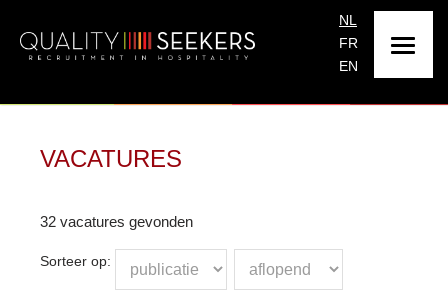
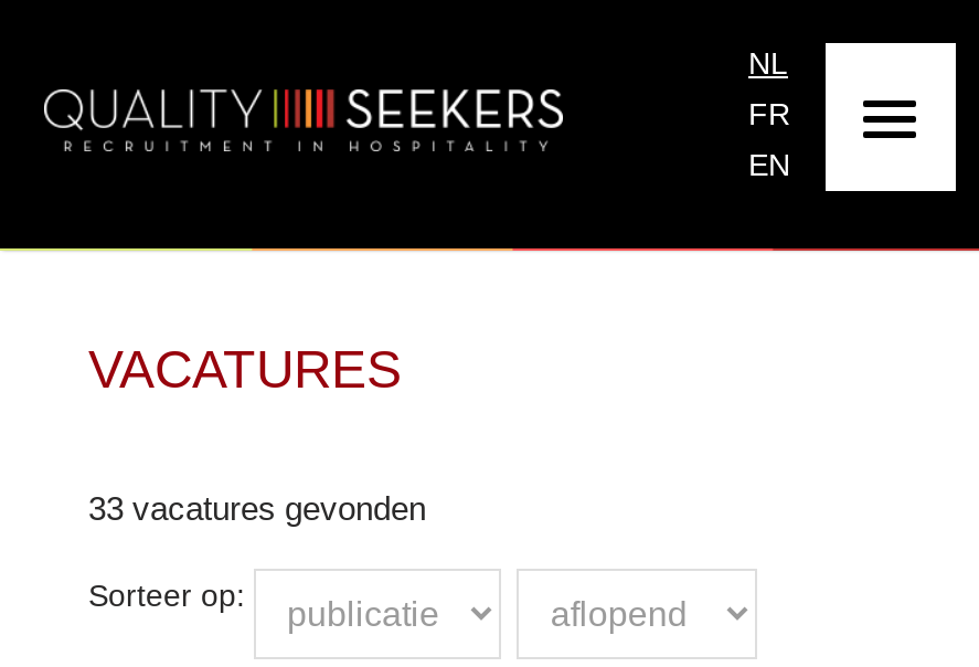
[40,213,193,230] 32 vacatures gevonden -> [88,489,426,527] 33 vacatures gevonden

